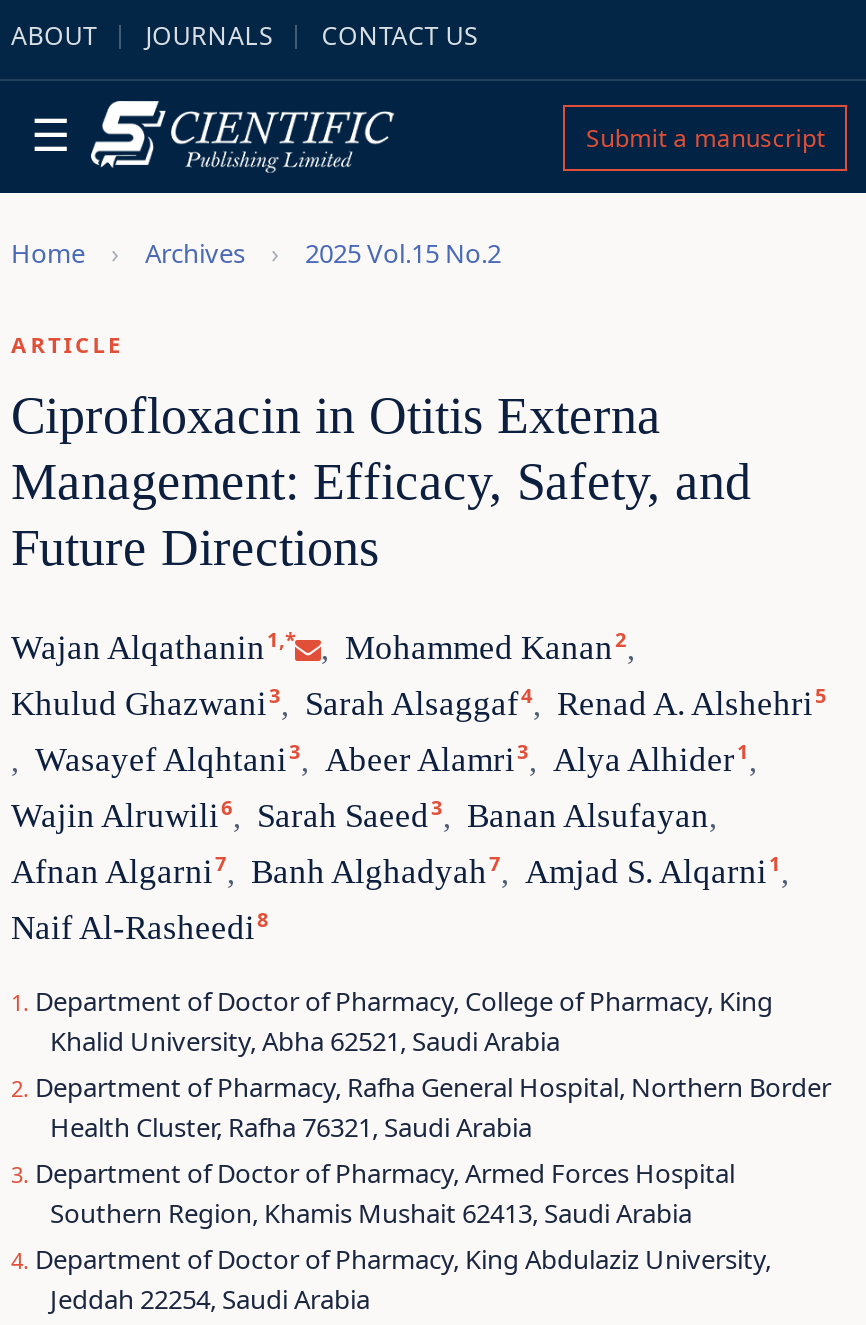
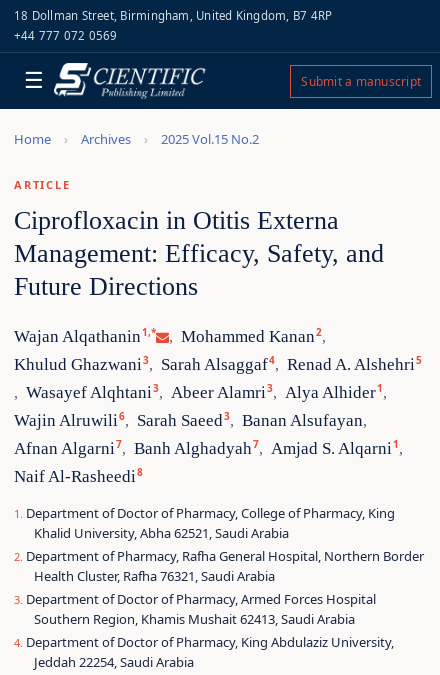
[11,19,479,53] ABOUT | JOURNALS | CONTACT US -> [14,8,332,43] 18 Dollman Street, Birmingham, United Kingdom, B7 4RP | +44 777 072 0569

